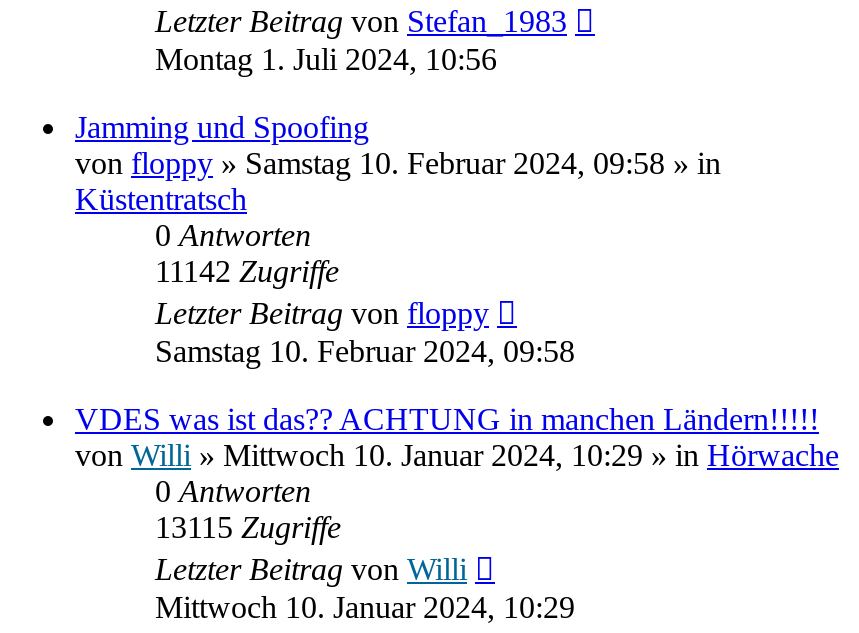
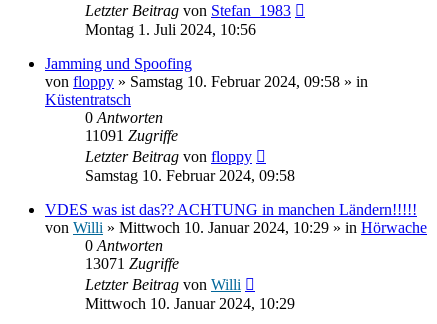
[155,254,339,288] 11142 Zugriffe -> [85,127,178,144] 11091 Zugriffe
[155,510,341,544] 13115 Zugriffe -> [85,255,179,272] 13071 Zugriffe

